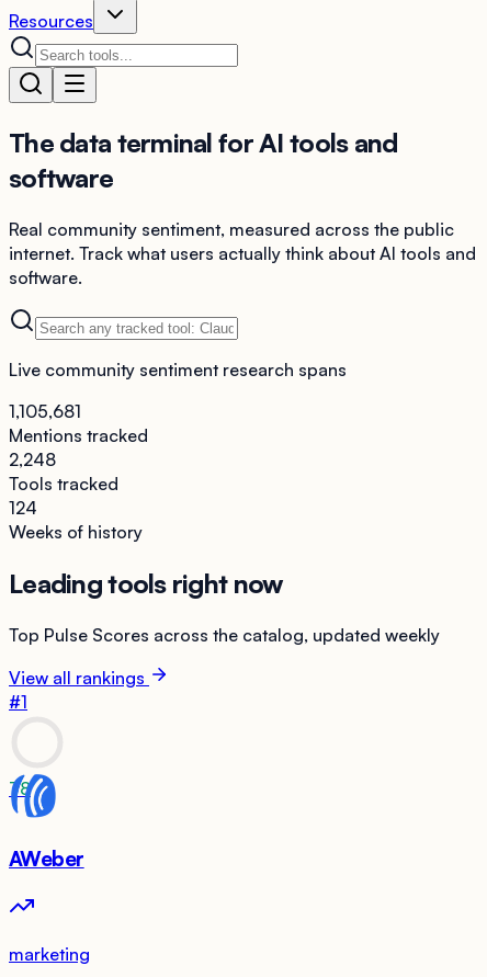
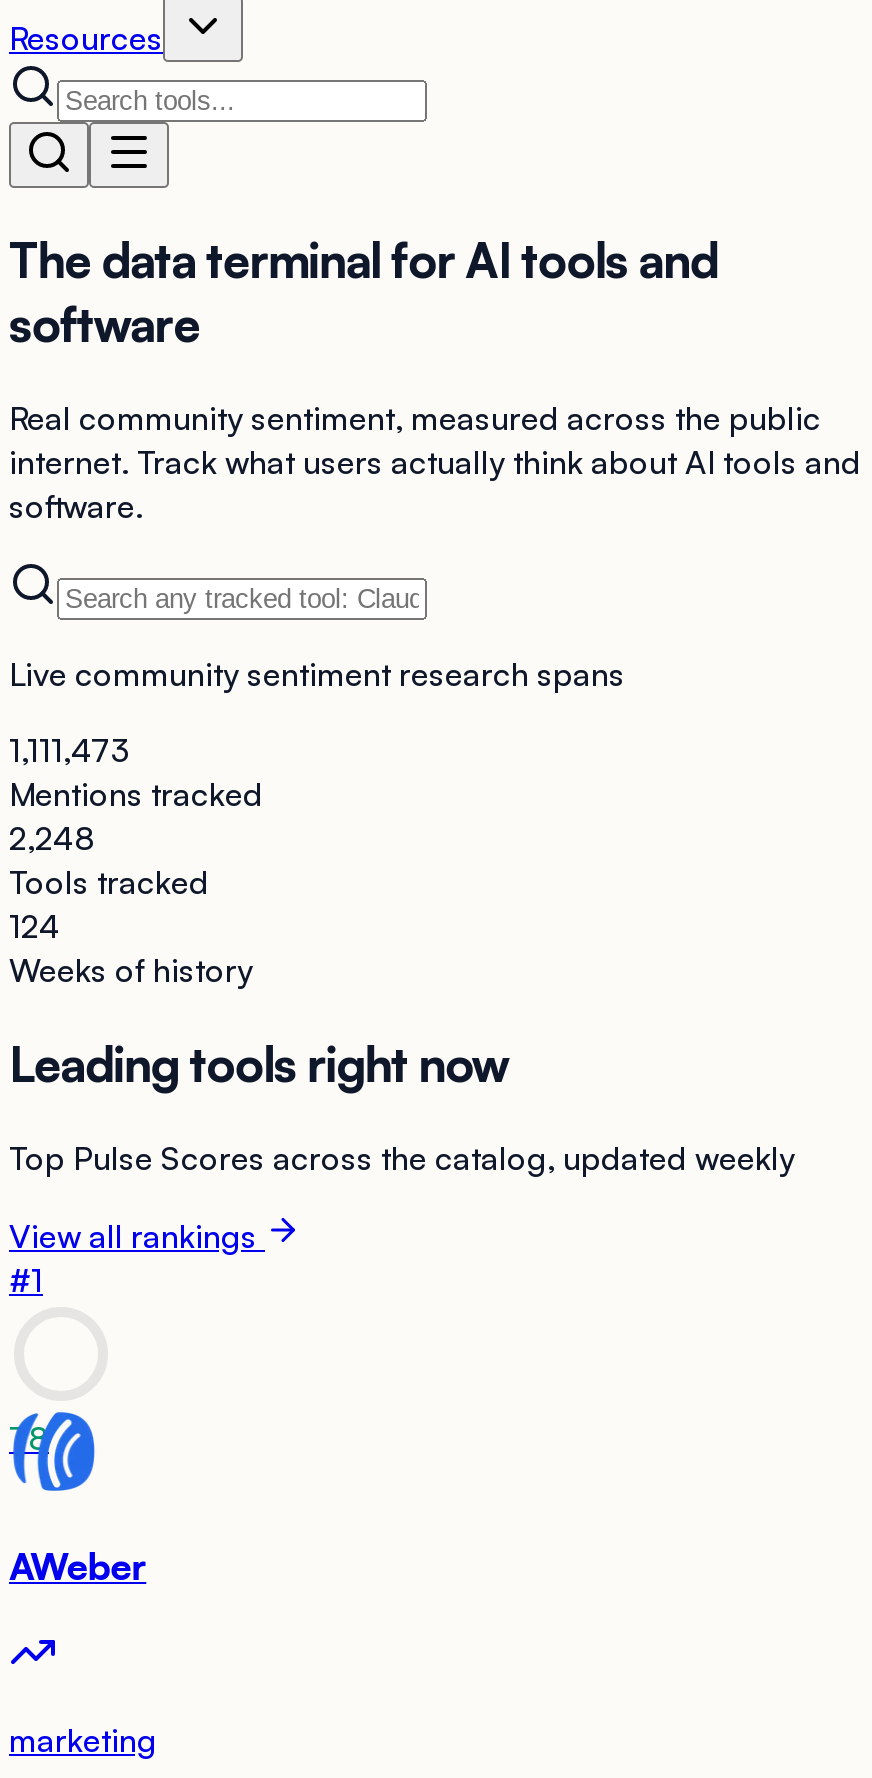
[9,400,81,422] 1,105,681 -> [9,730,131,770] 1,111,473

